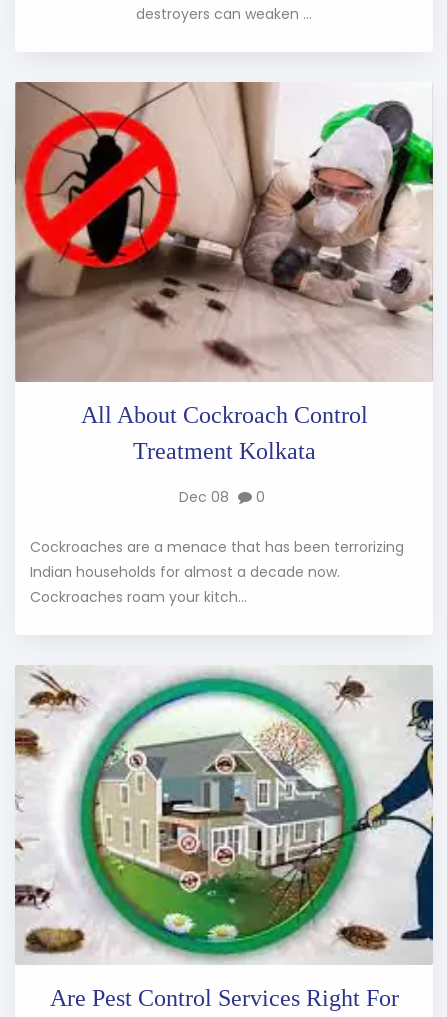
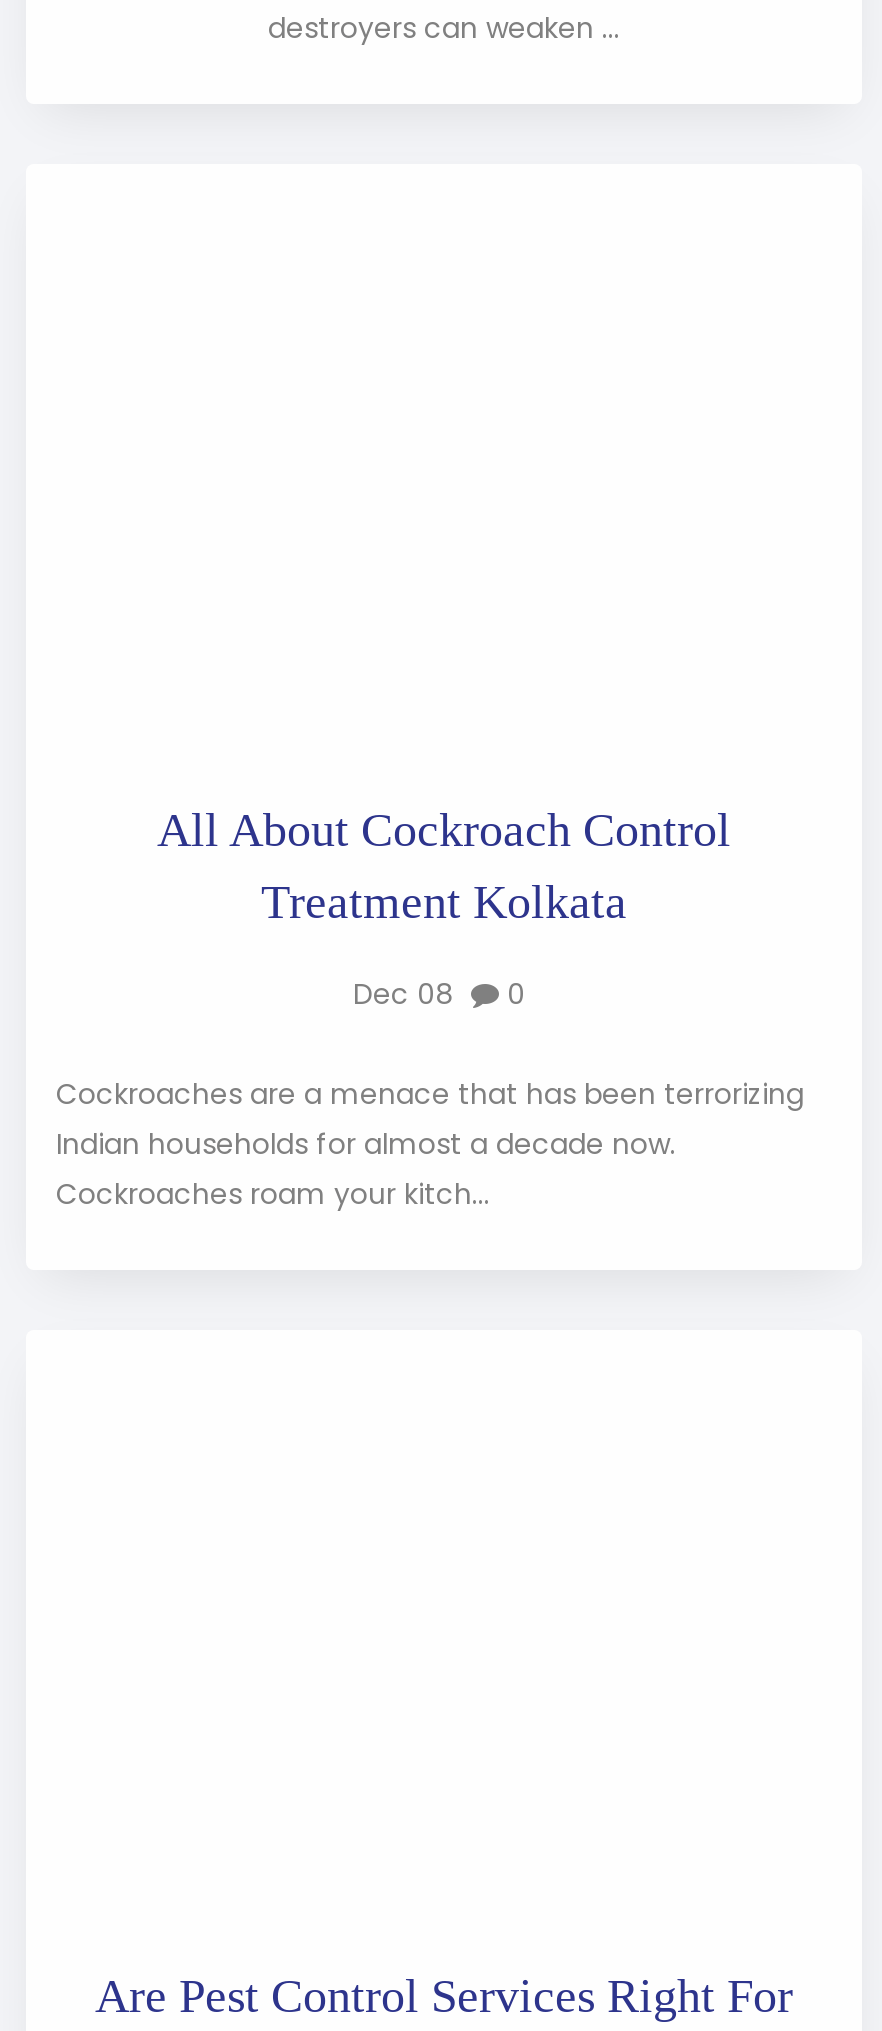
[14,81,434,383] [image] -> none
[14,665,434,965] [image] -> none

